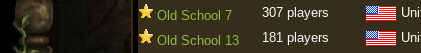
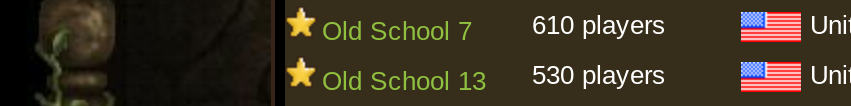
[156,5,328,23] Old School 7 307 players -> [322,10,666,46] Old School 7 610 players
[156,30,328,48] Old School 13 181 players -> [322,60,666,96] Old School 13 530 players

